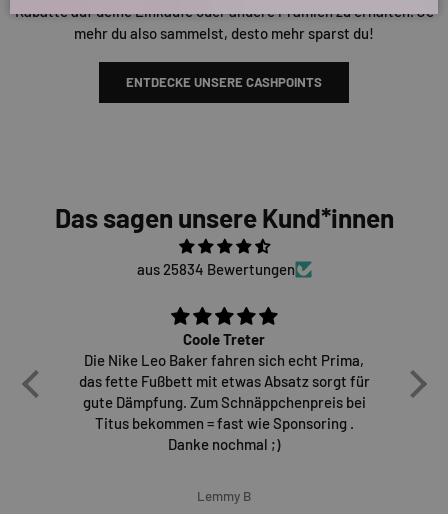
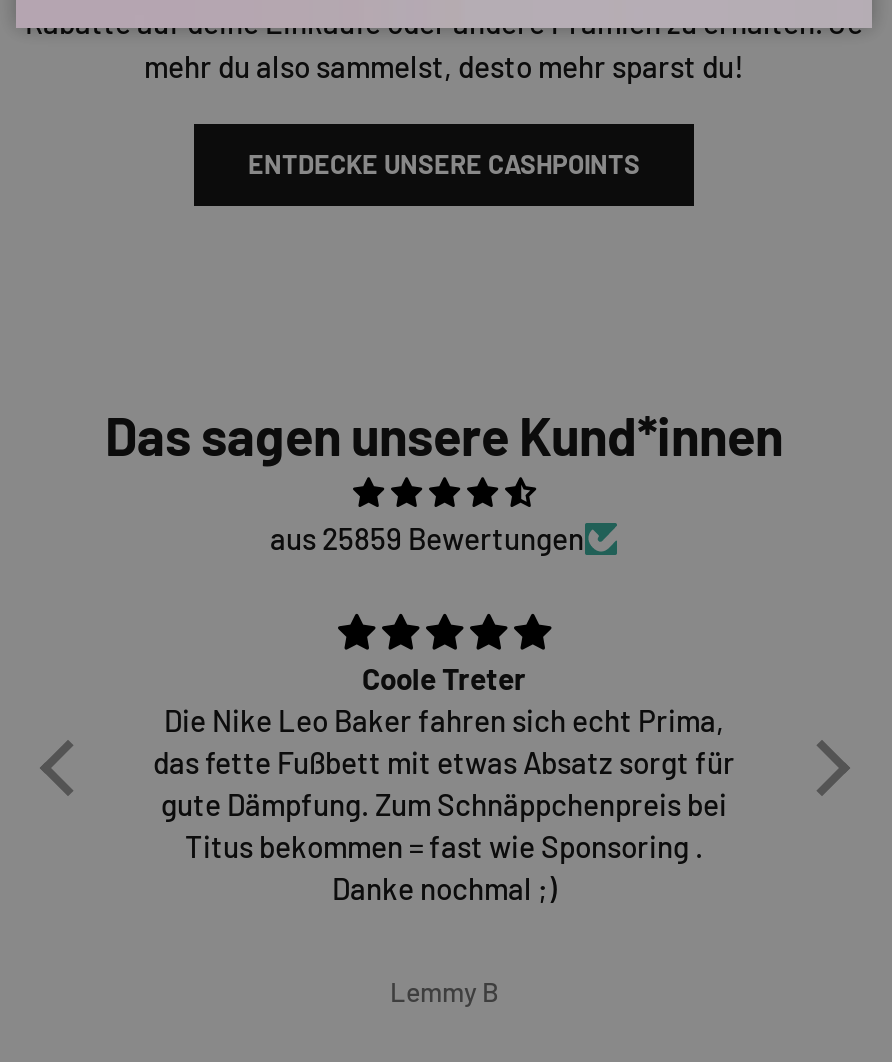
[136,260,294,278] aus 25834 Bewertungen -> [270,521,584,557] aus 25859 Bewertungen

